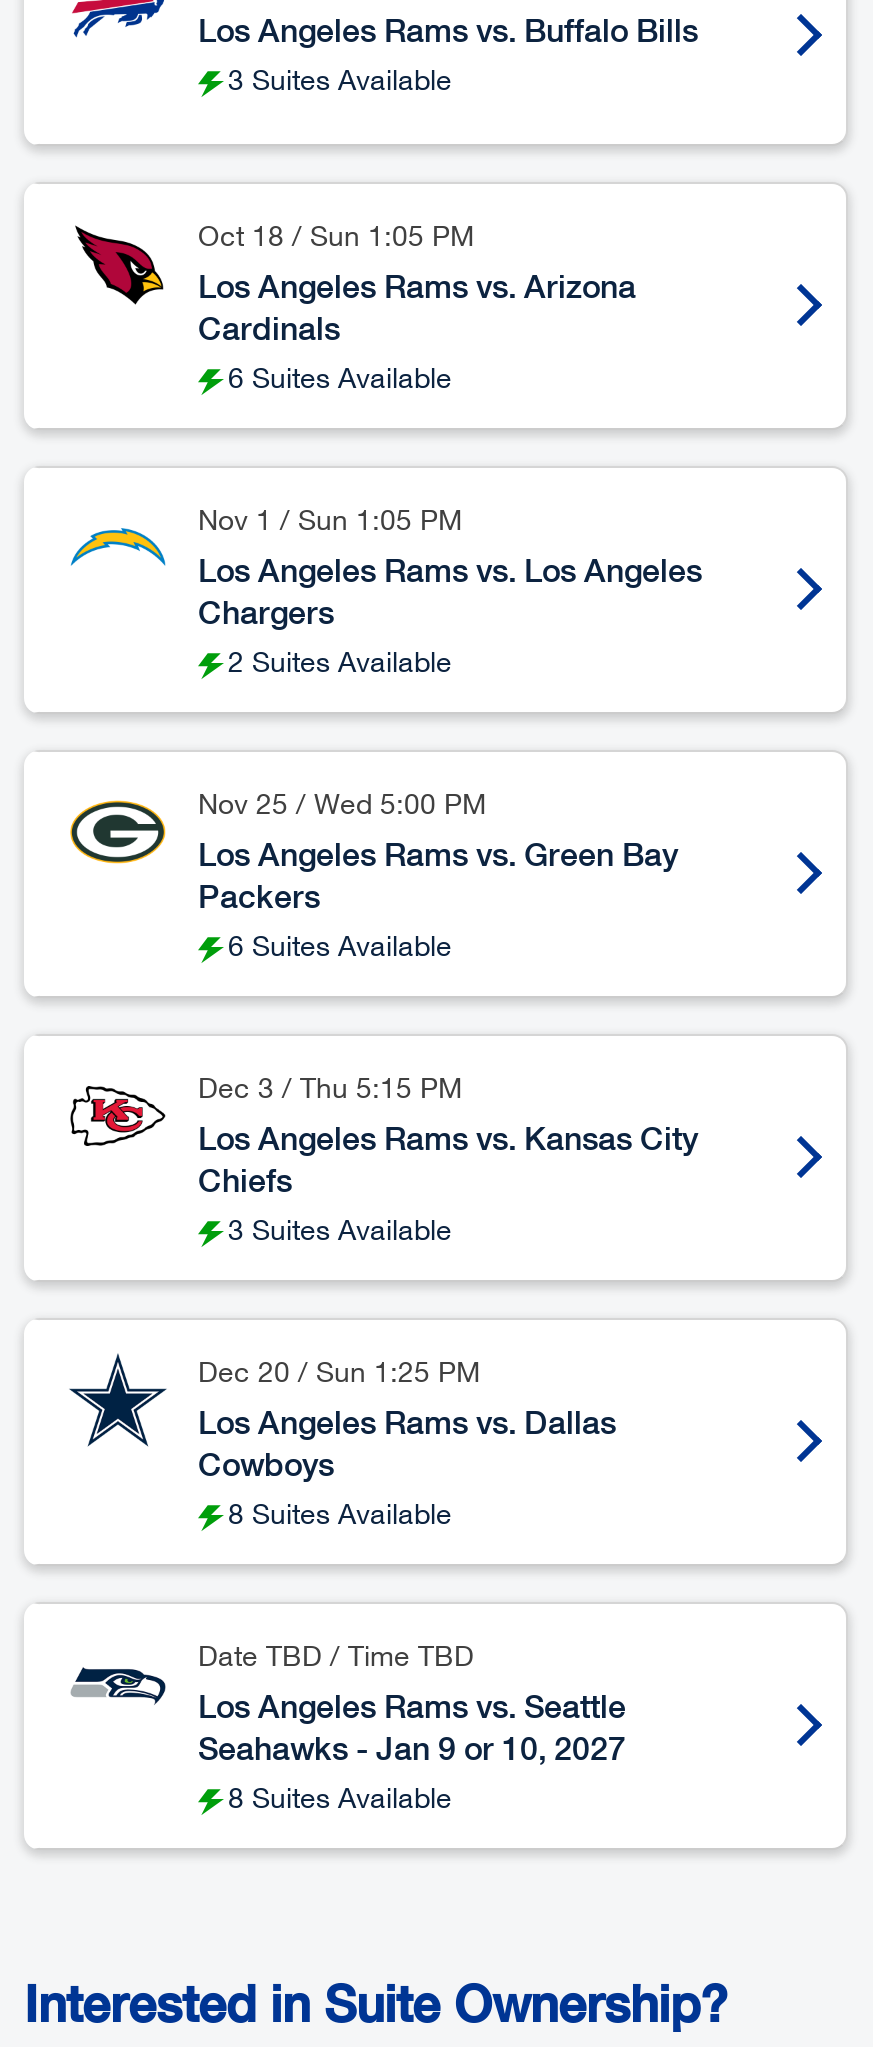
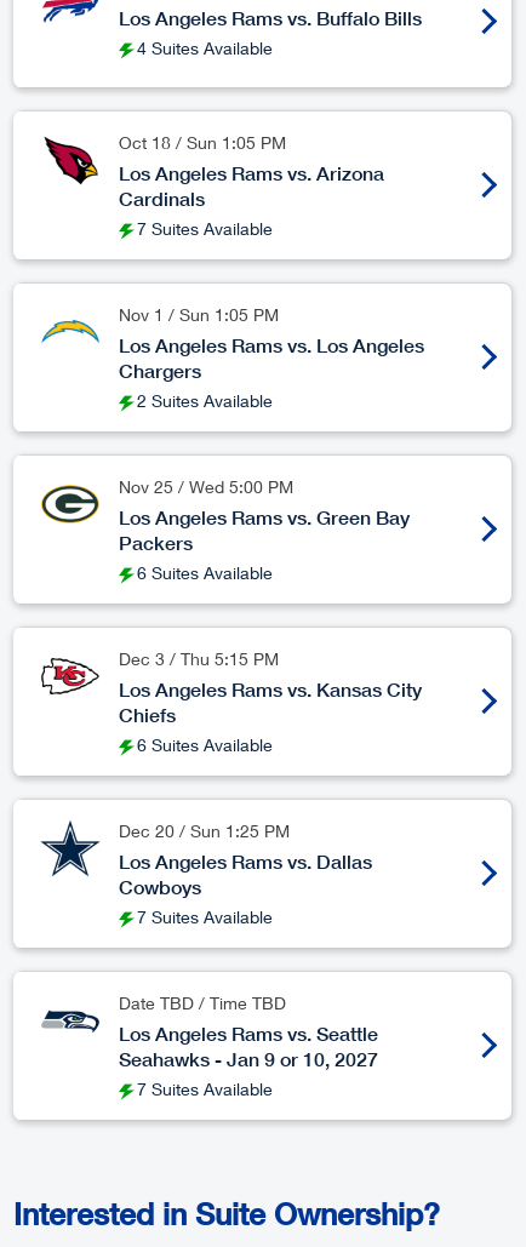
[228,62,452,96] 3 Suites Available -> [137,38,273,58] 4 Suites Available
[228,360,452,394] 6 Suites Available -> [137,218,273,239] 7 Suites Available
[228,1212,452,1246] 3 Suites Available -> [137,734,273,755] 6 Suites Available
[228,1496,452,1530] 8 Suites Available -> [137,906,273,927] 7 Suites Available
[228,1780,452,1814] 8 Suites Available -> [137,1079,273,1099] 7 Suites Available

